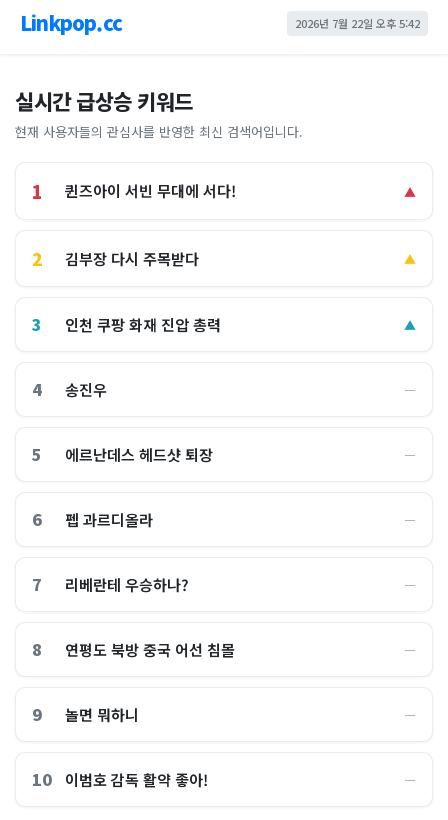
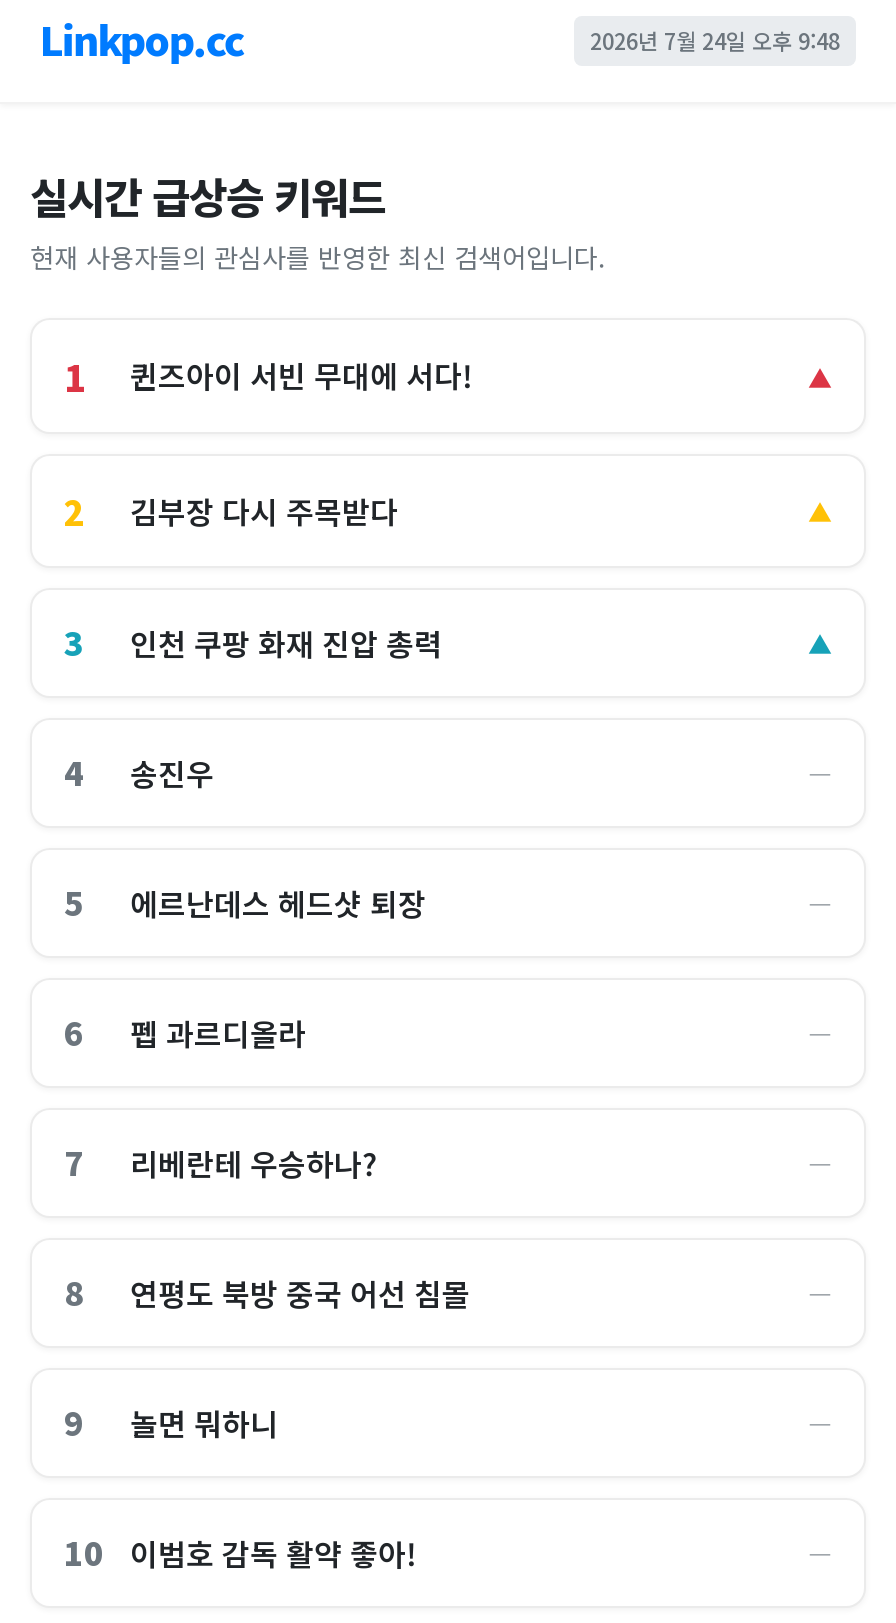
[295,14,420,30] 2026년 7월 22일 오후 5:42 -> [590,23,840,55] 2026년 7월 24일 오후 9:48

